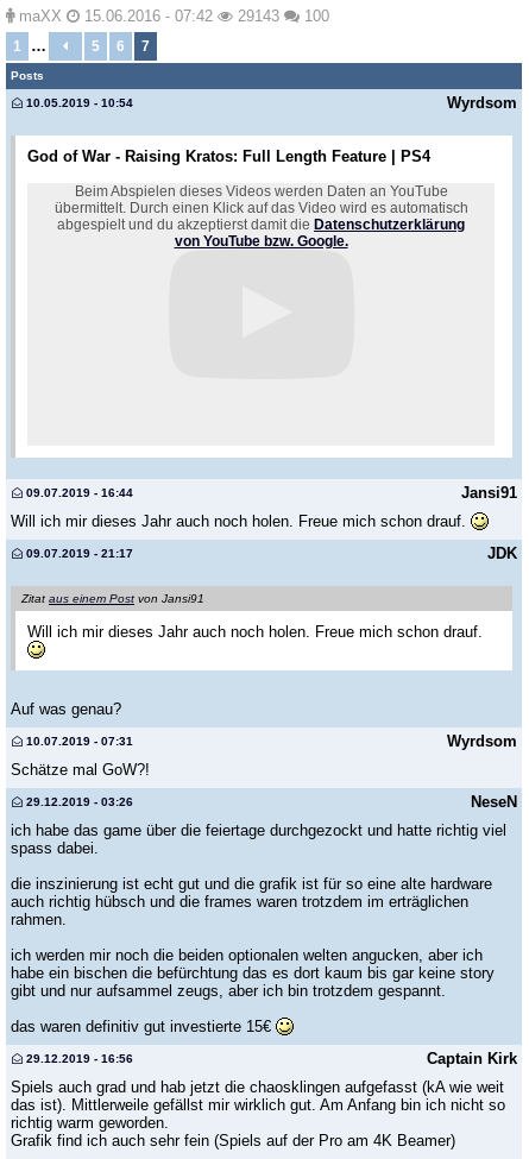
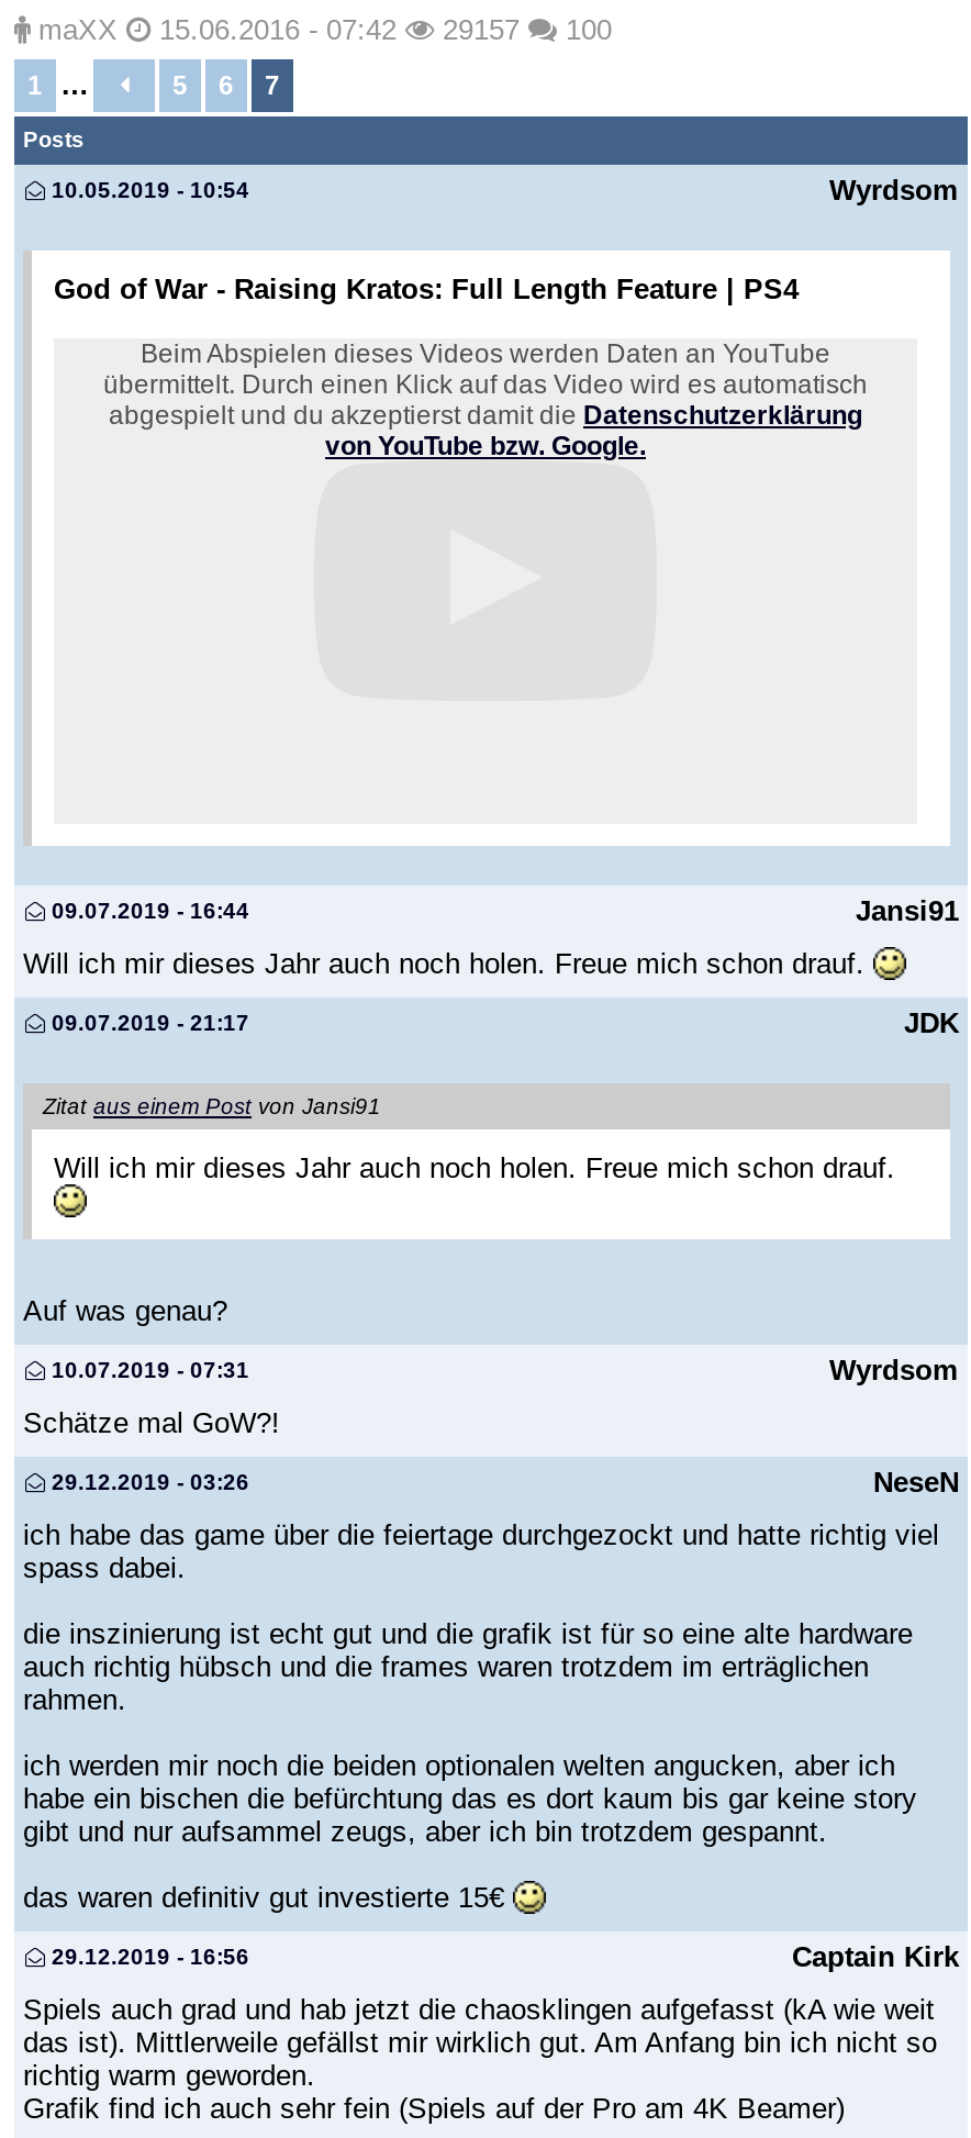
[14,7,329,25] maXX 15.06.2016 - 07:42 29143 100 -> [30,13,612,46] maXX 15.06.2016 - 07:42 29157 100

